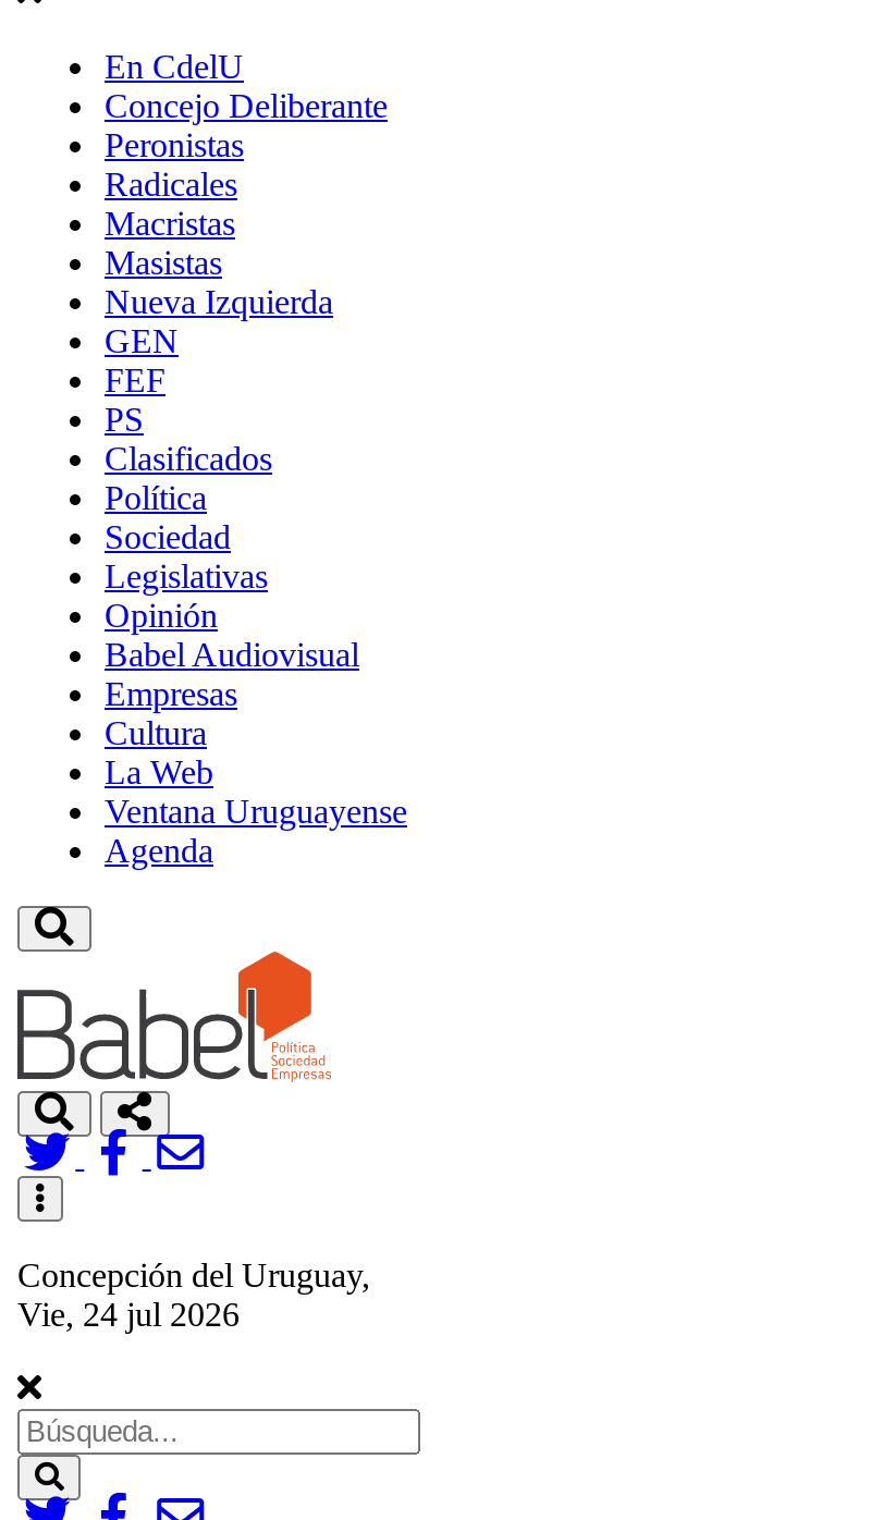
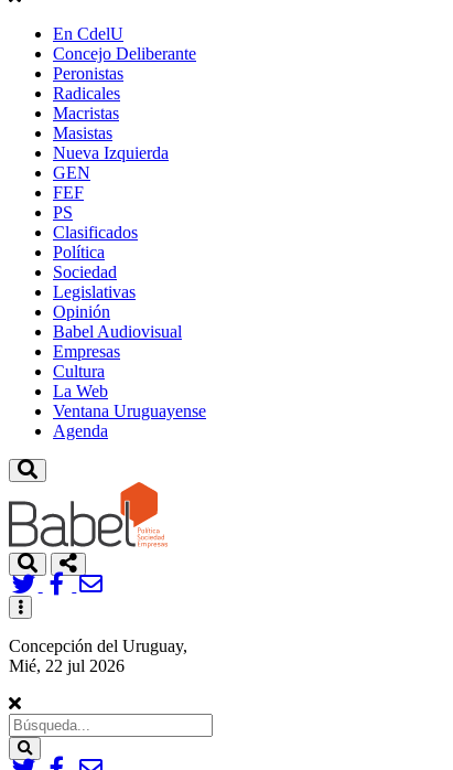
[17,1296,240,1333] Vie, 24 jul 2026 -> [9,656,125,675] Mié, 22 jul 2026

